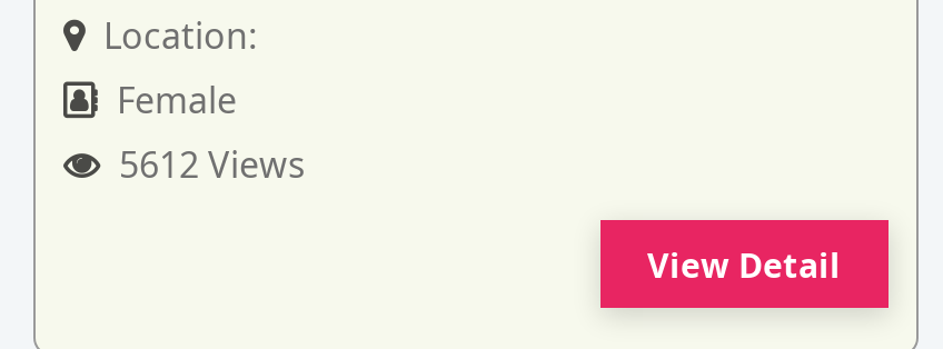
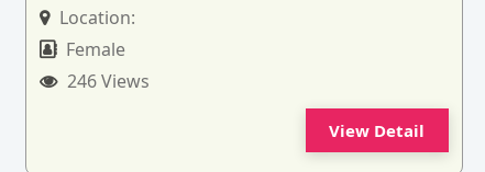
[110,139,306,188] 5612 Views -> [63,69,150,93] 246 Views

